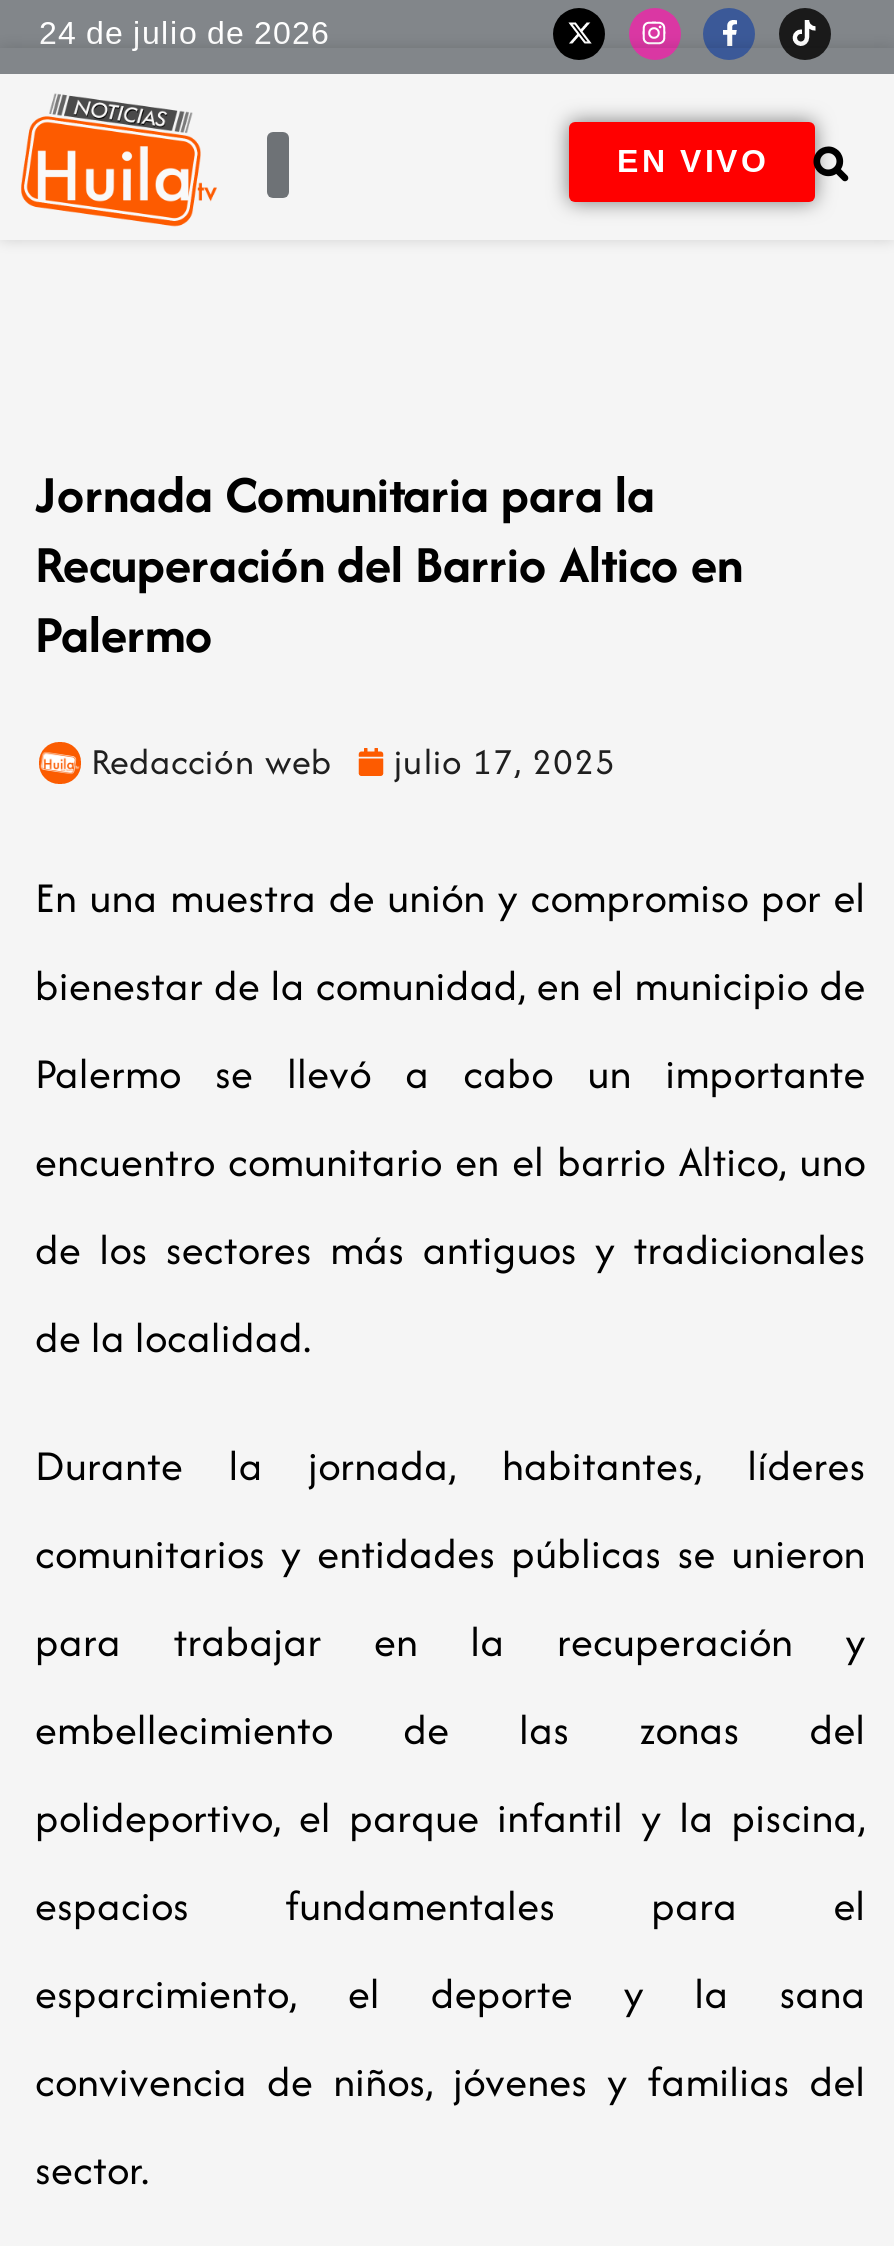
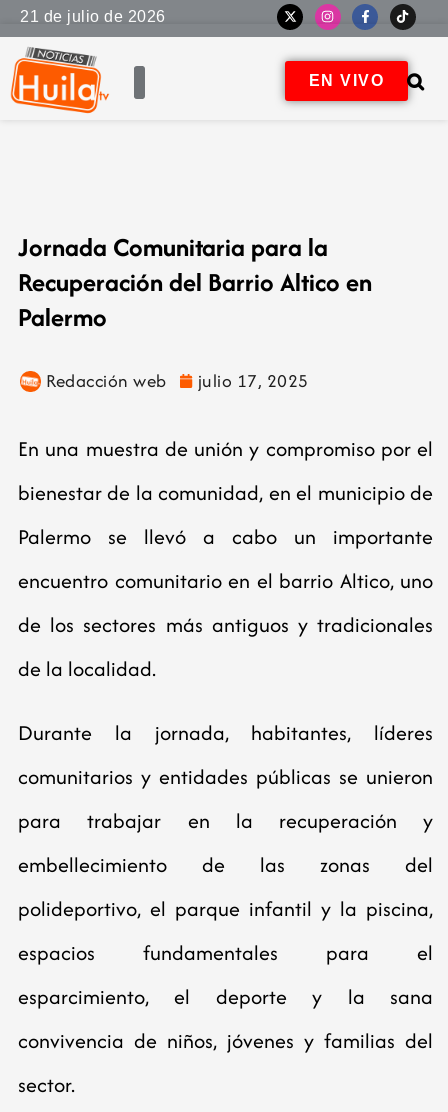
[39,16,330,50] 24 de julio de 2026 -> [20,8,165,25] 21 de julio de 2026

